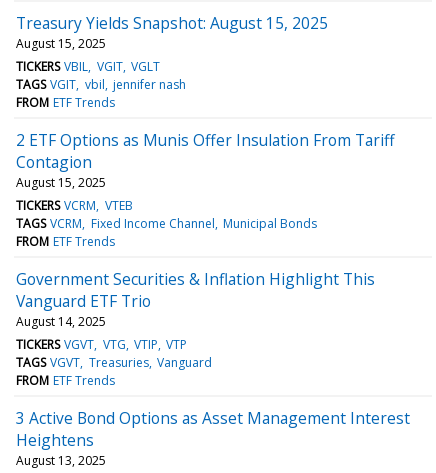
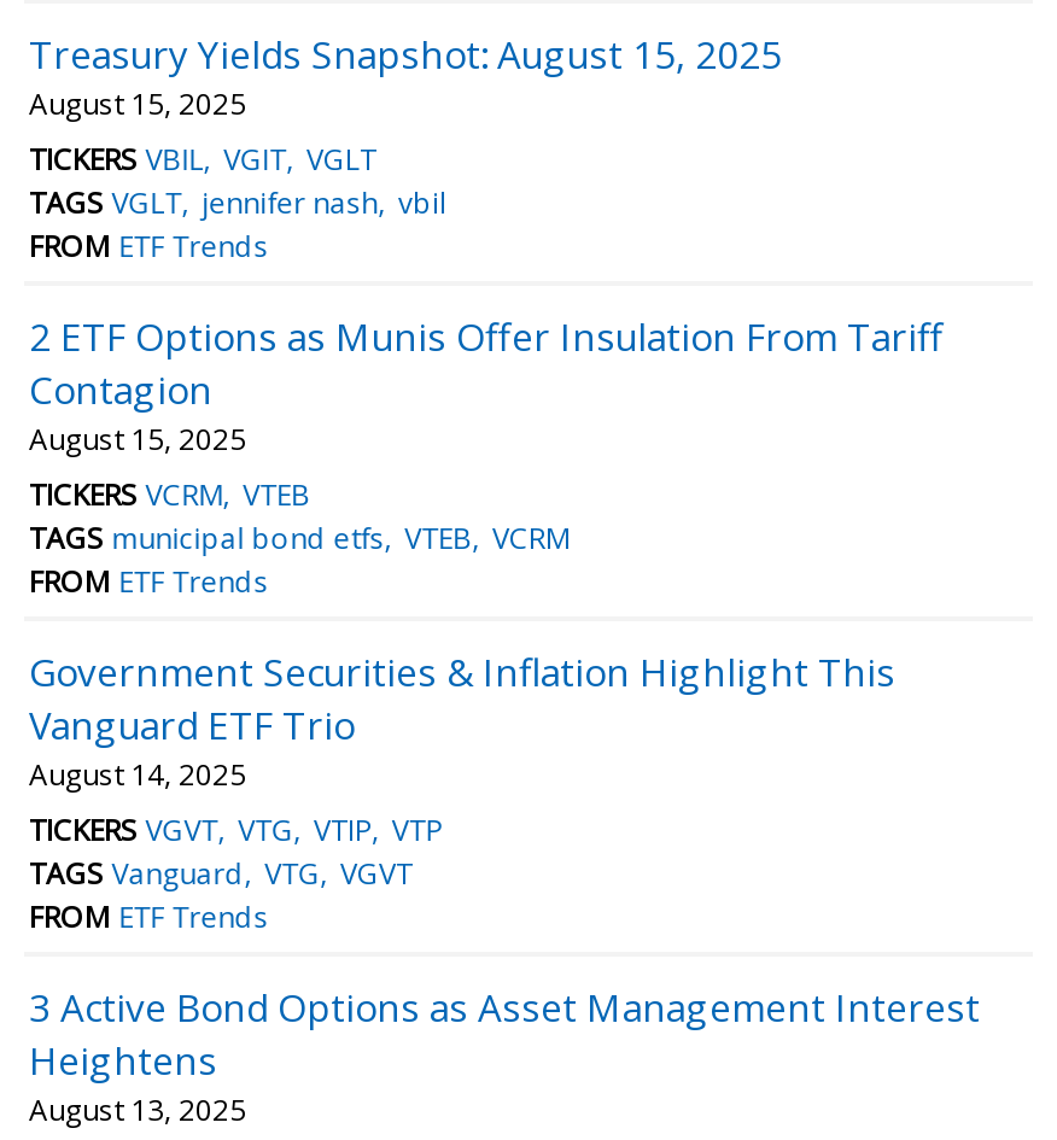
[16,76,186,93] TAGS VGIT vbil jennifer nash -> [29,182,446,223] TAGS VGLT jennifer nash vbil
[16,215,317,232] TAGS VCRM Fixed Income Channel Municipal Bonds -> [29,517,569,558] TAGS municipal bond etfs VTEB VCRM
[16,354,212,371] TAGS VGVT Treasuries Vanguard -> [29,852,412,893] TAGS Vanguard VTG VGVT

